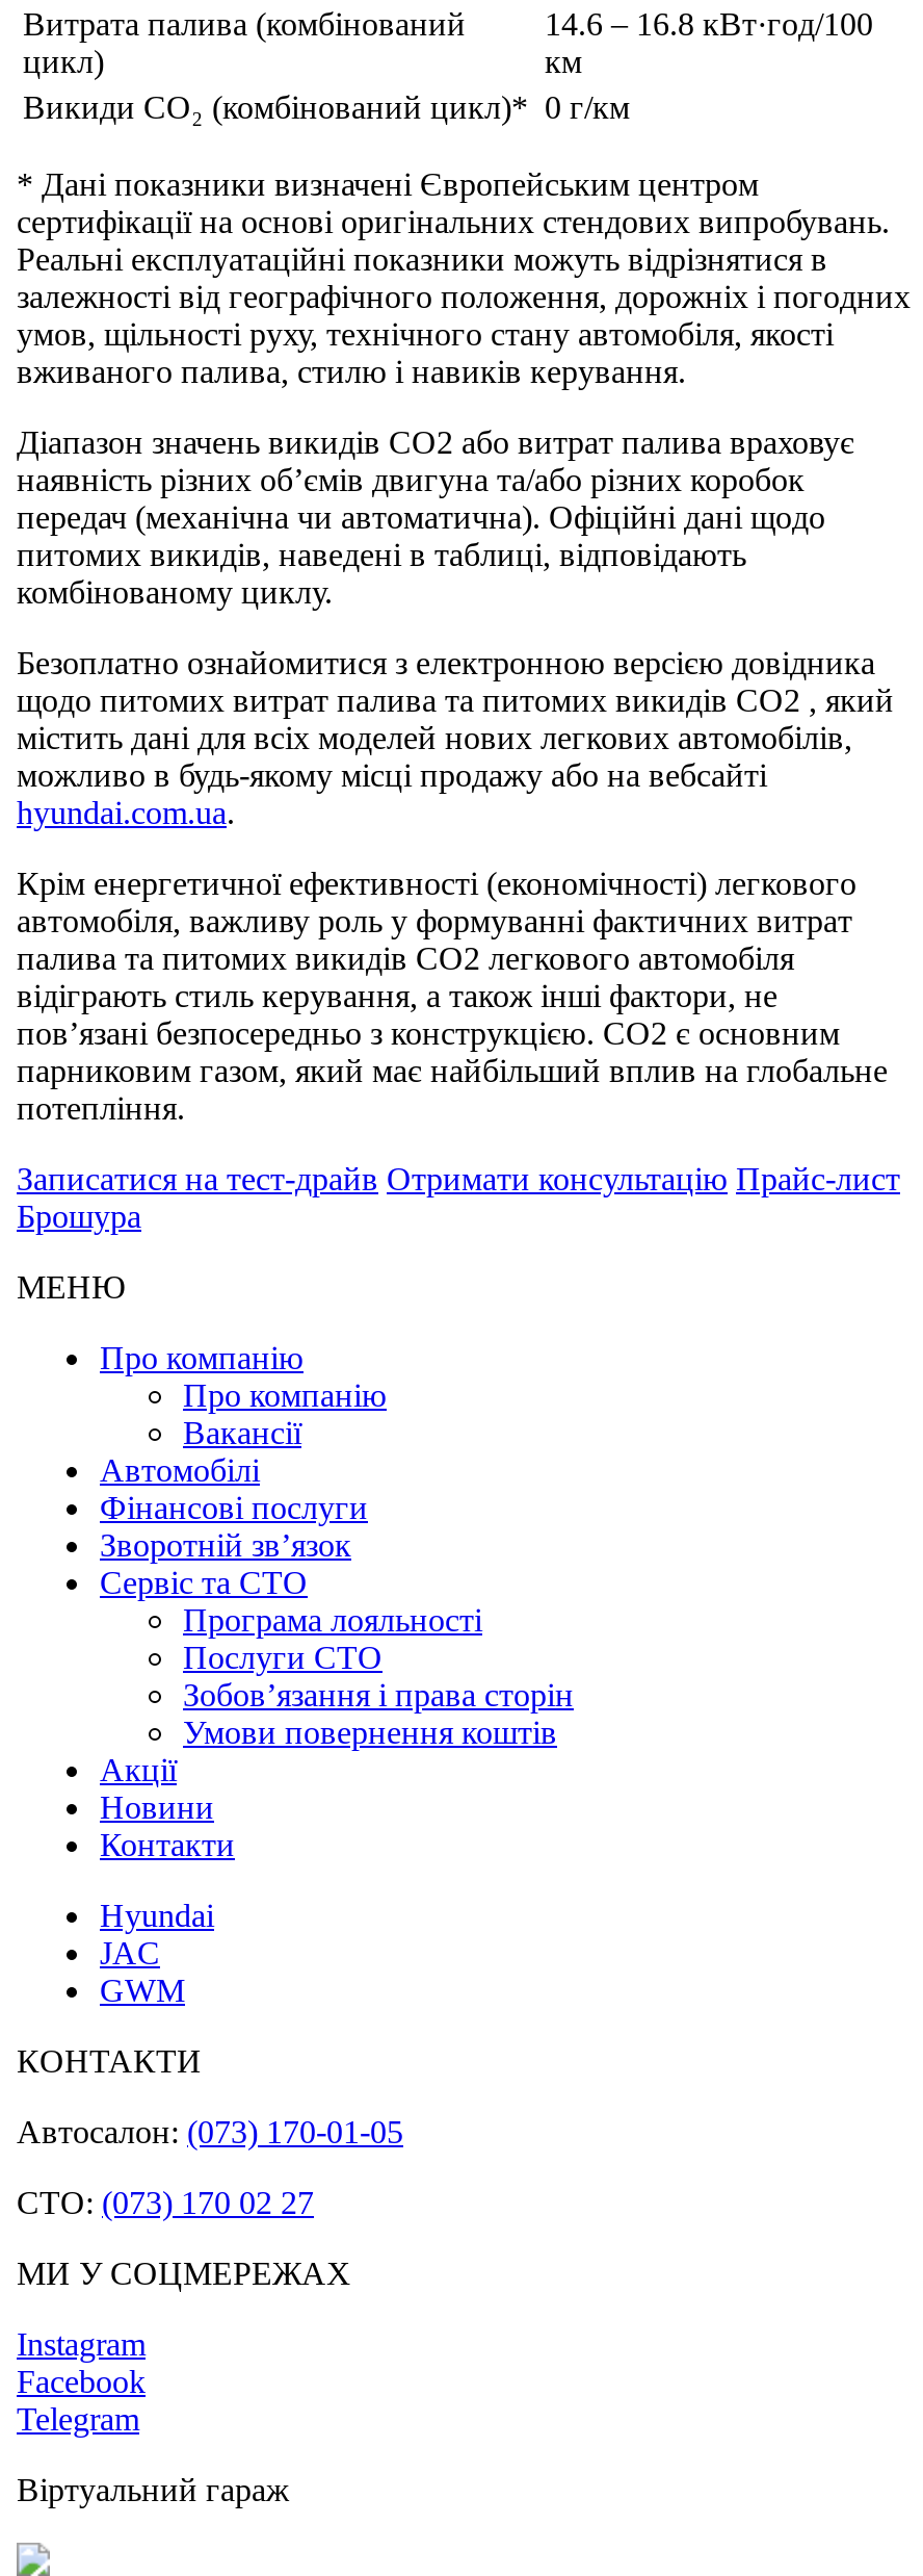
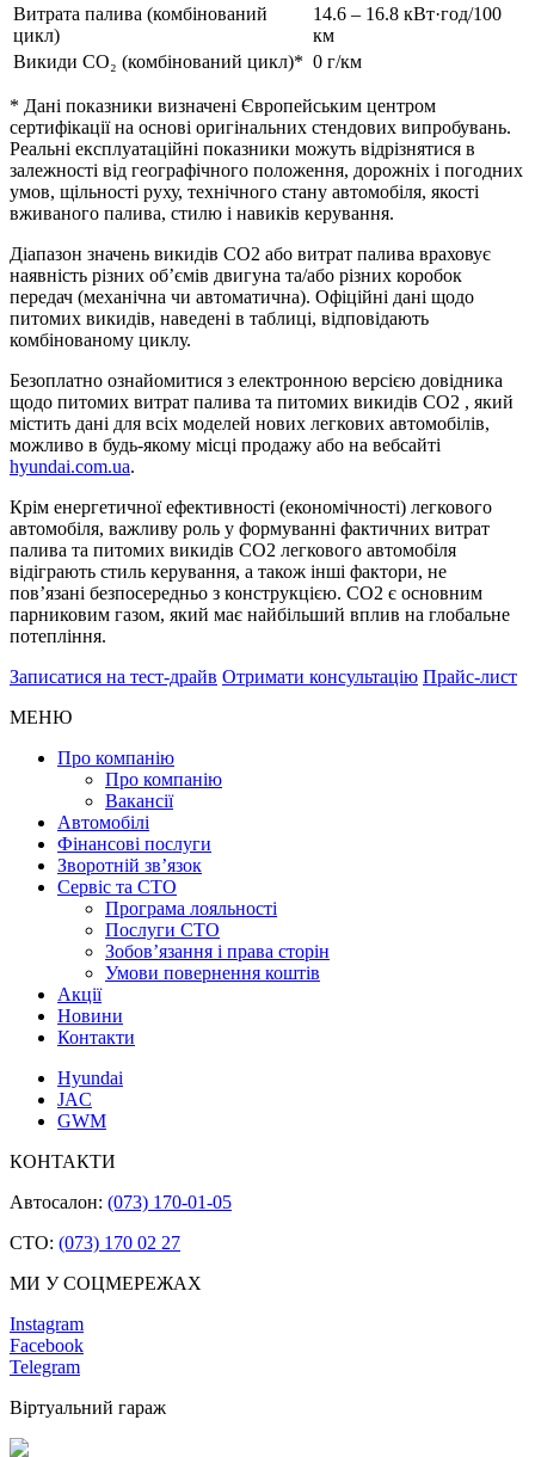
[17,1198,141,1233] Брошура -> none

